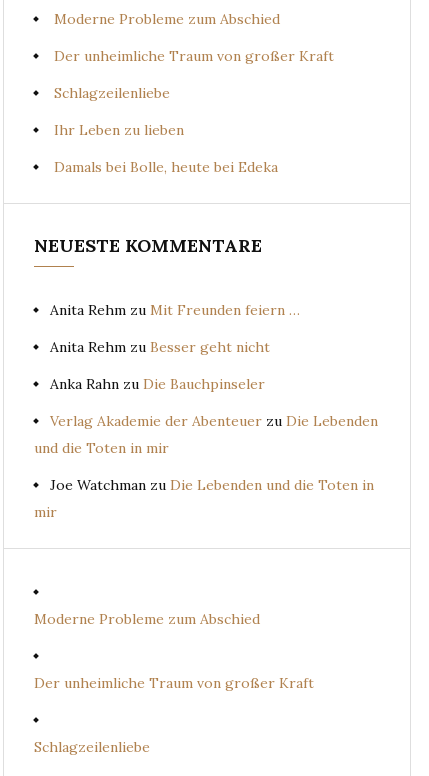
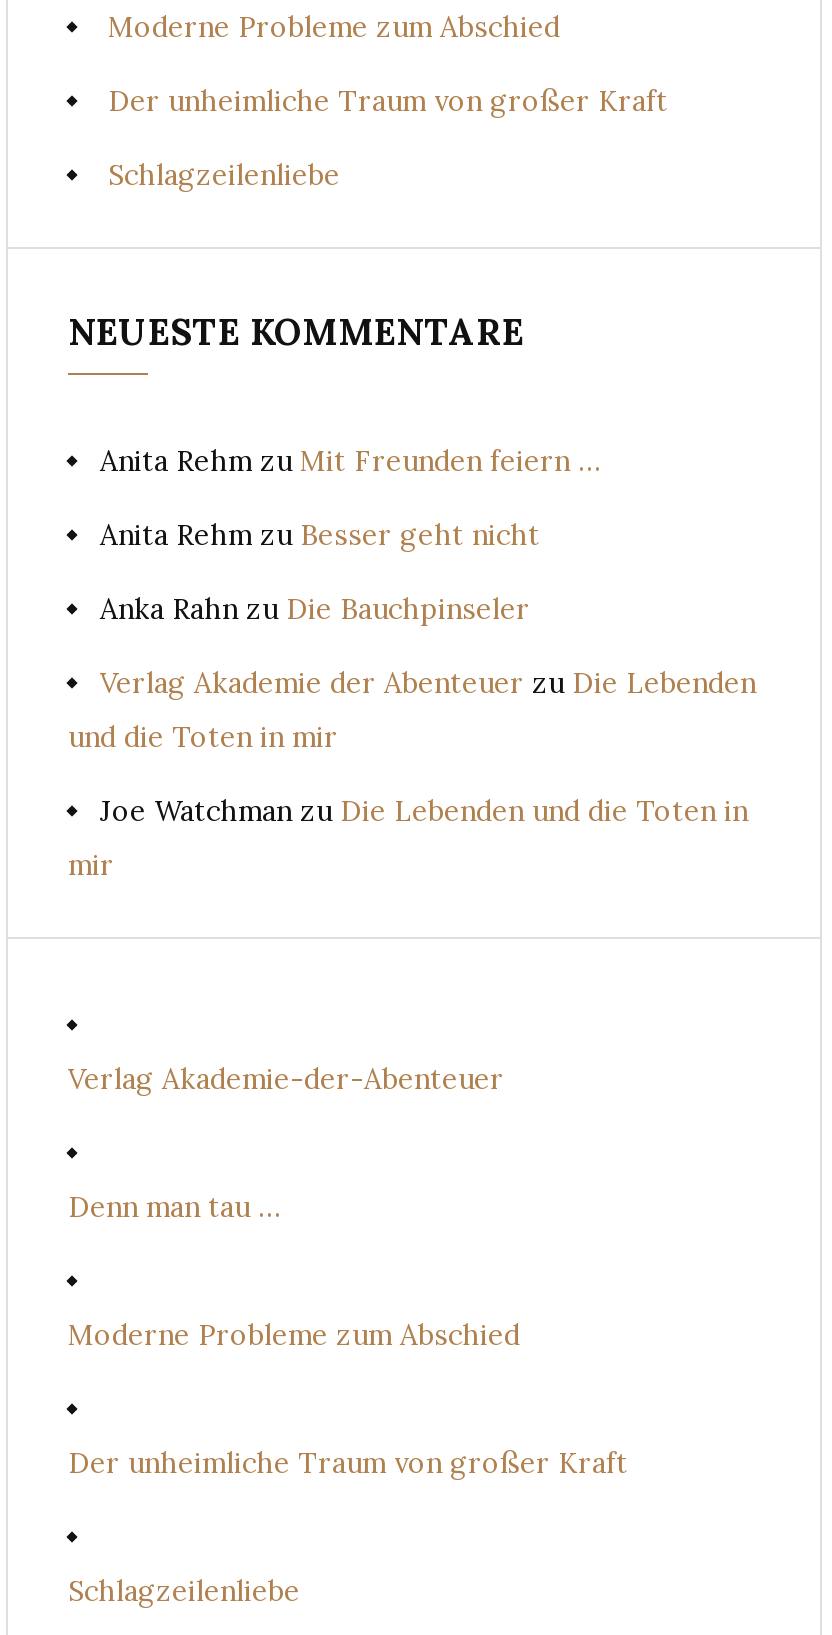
[54,121,278,176] Ihr Leben zu lieben | Damals bei Bolle, heute bei Edeka -> none
moved [34,234,378,521] -> [68,309,756,883]: NEUESTE KOMMENTARE | Anita Rehm zu Mit Freunden feiern … | Anita Rehm zu Besser geht nicht | Anka Rahn zu Die Bauchpinseler | Verlag Akademie der Abenteuer zu Die Lebenden | und die Toten in mir | Joe Watchman zu Die Lebenden und die Toten in | mir
none -> [68,1061,504,1097] Verlag Akademie-der-Abenteuer
none -> [68,1189,280,1225] Denn man tau …

